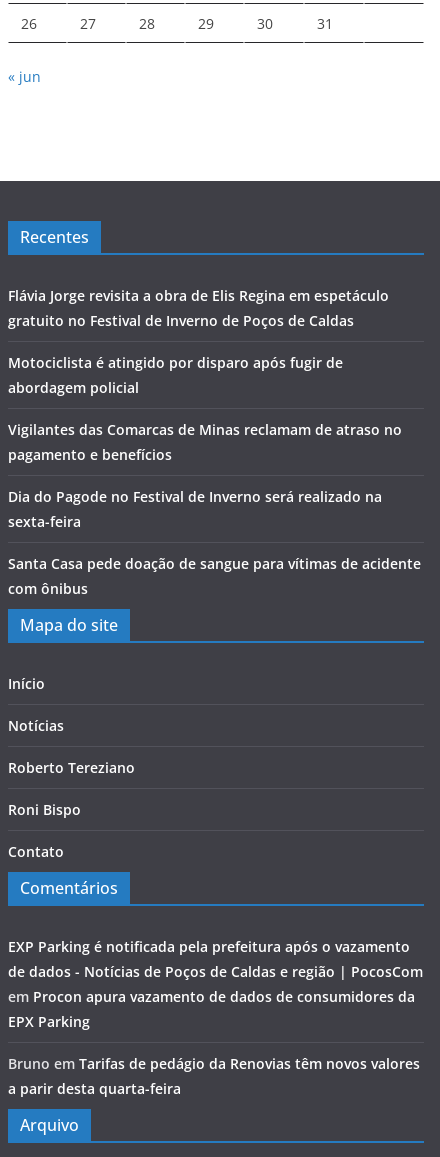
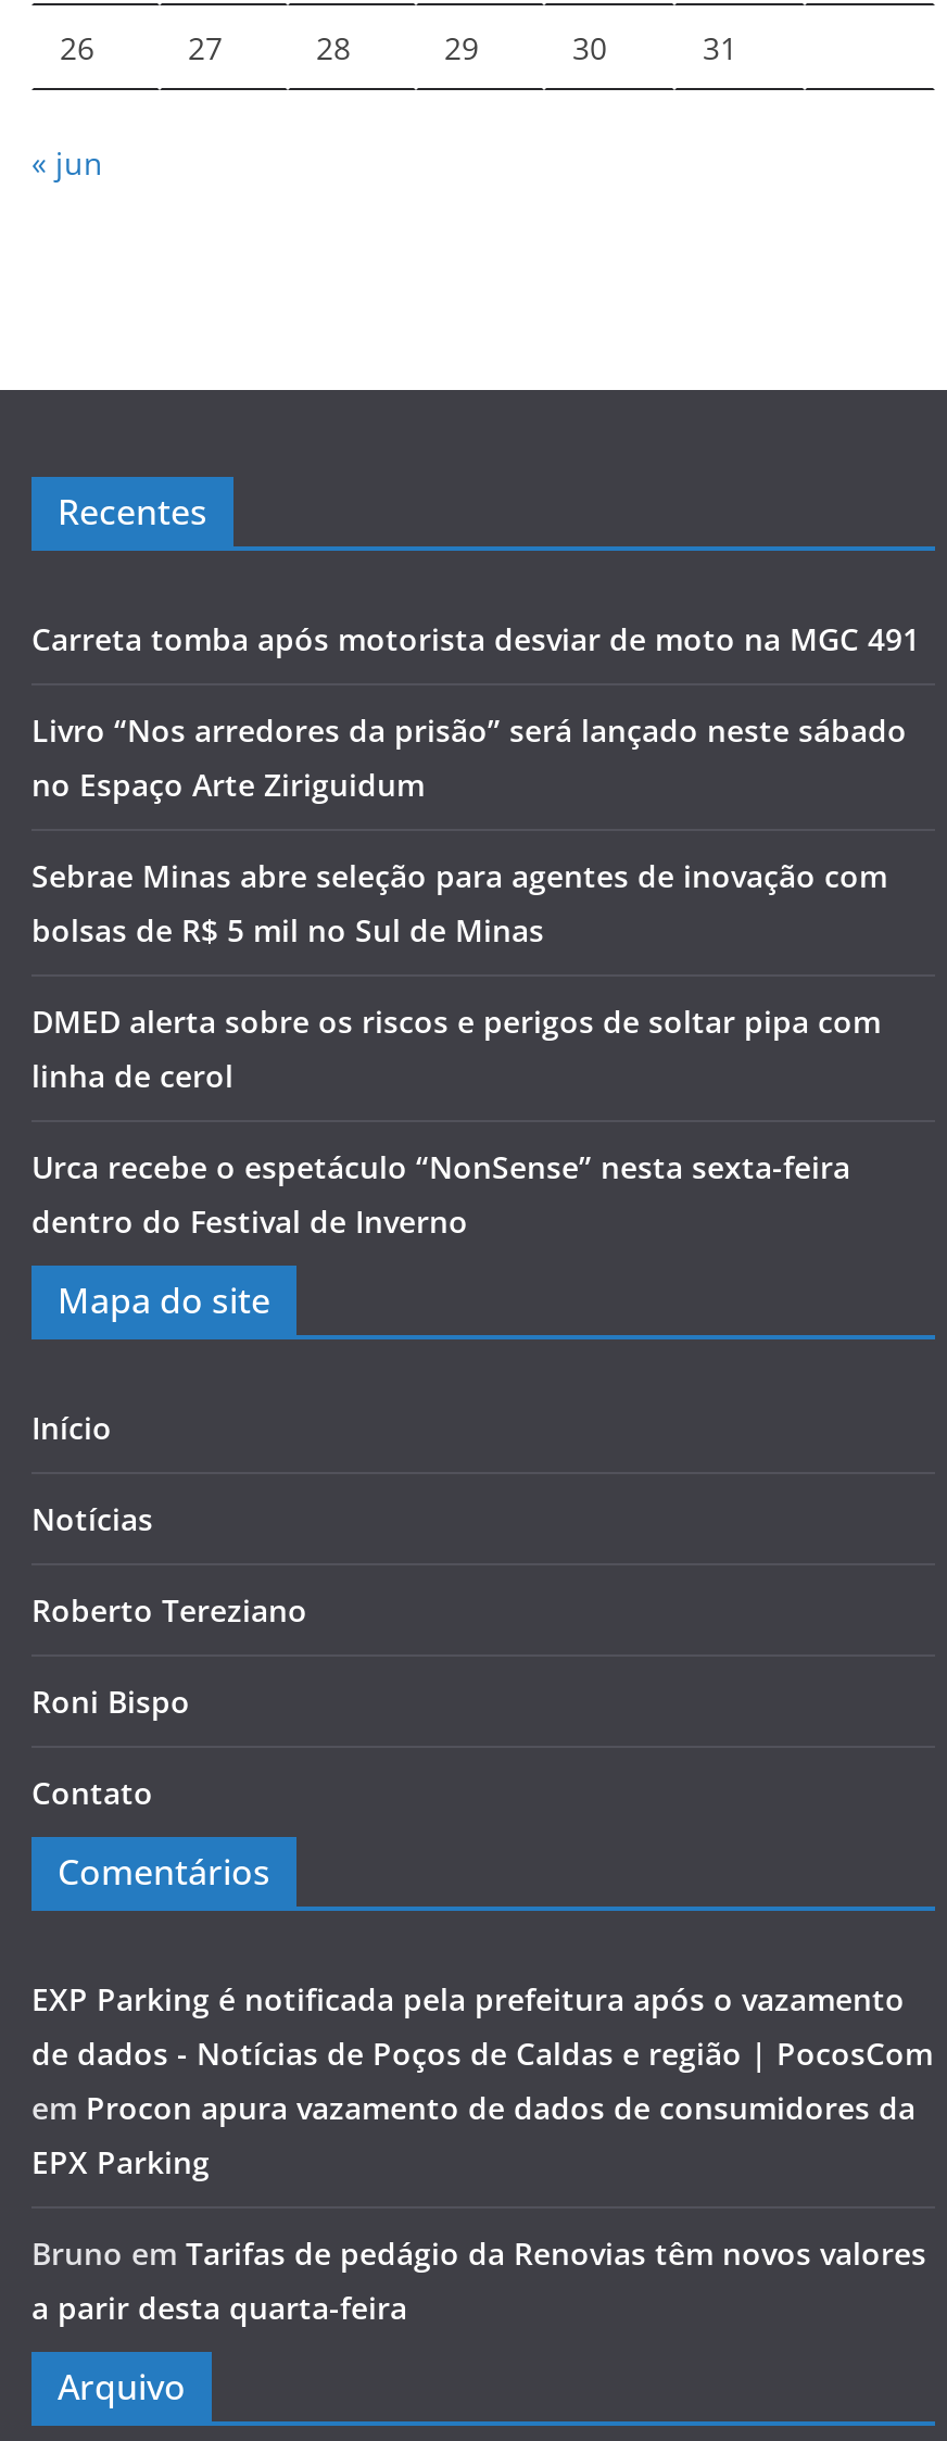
[8,286,389,330] Flávia Jorge revisita a obra de Elis Regina em espetáculo | gratuito no Festival de Inverno de Poços de Caldas -> [31,618,920,659] Carreta tomba após motorista desviar de moto na MGC 491
[8,353,343,397] Motociclista é atingido por disparo após fugir de | abordagem policial -> [31,709,907,805] Livro “Nos arredores da prisão” será lançado neste sábado | no Espaço Arte Ziriguidum
[8,420,402,464] Vigilantes das Comarcas de Minas reclamam de atraso no | pagamento e benefícios -> [31,855,887,950] Sebrae Minas abre seleção para agentes de inovação com | bolsas de R$ 5 mil no Sul de Minas
[8,487,382,531] Dia do Pagode no Festival de Inverno será realizado na | sexta-feira -> [31,1000,881,1096] DMED alerta sobre os riscos e perigos de soltar pipa com | linha de cerol
[8,554,421,598] Santa Casa pede doação de sangue para vítimas de acidente | com ônibus -> [31,1146,850,1241] Urca recebe o espetáculo “NonSense” nesta sexta-feira | dentro do Festival de Inverno

